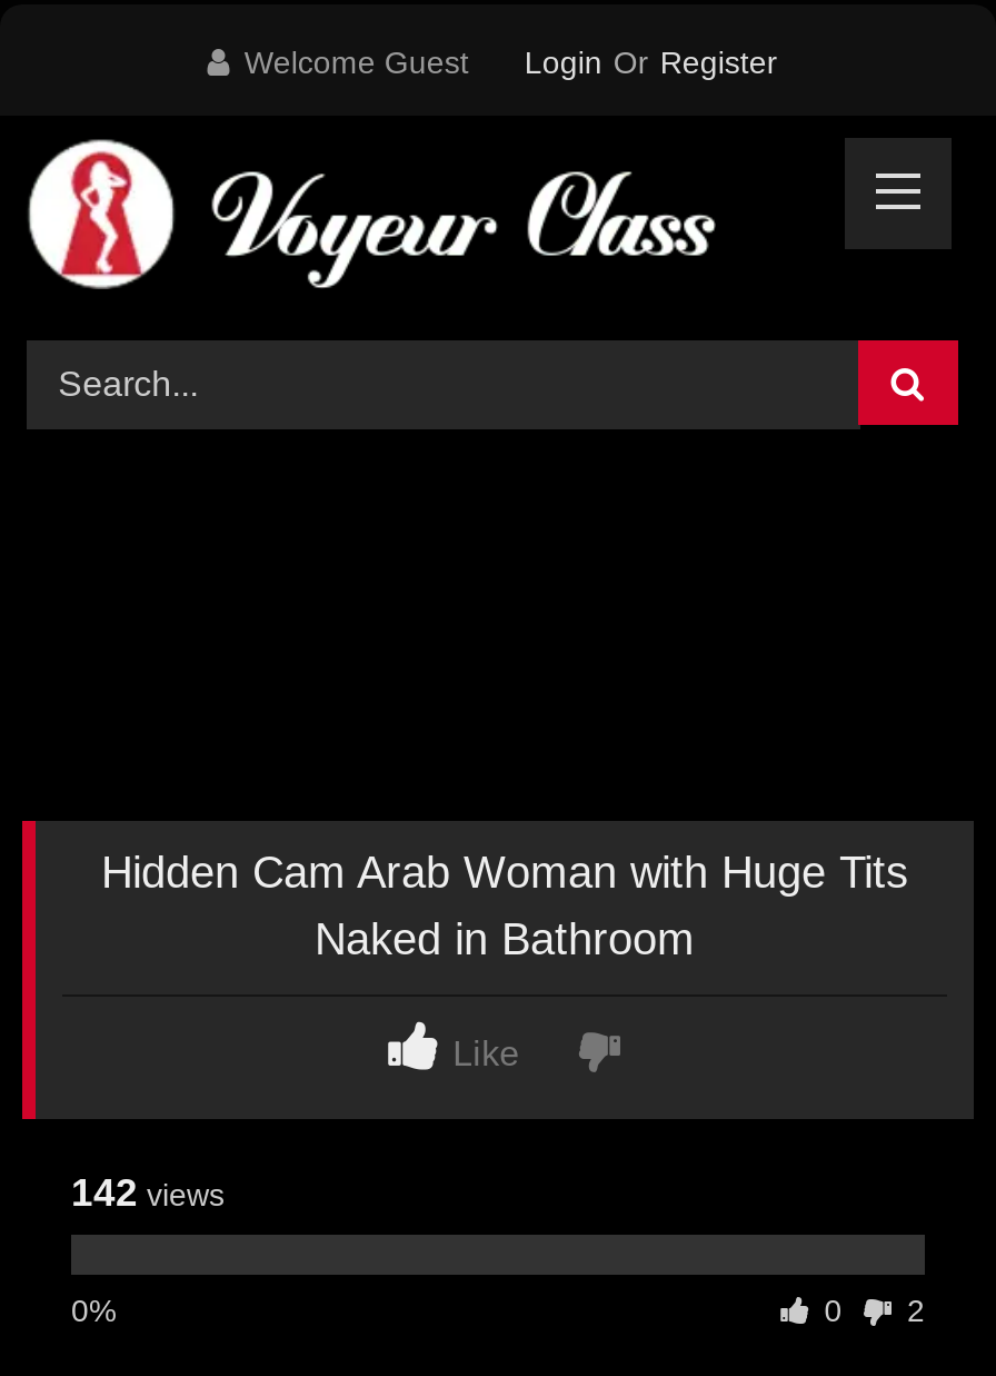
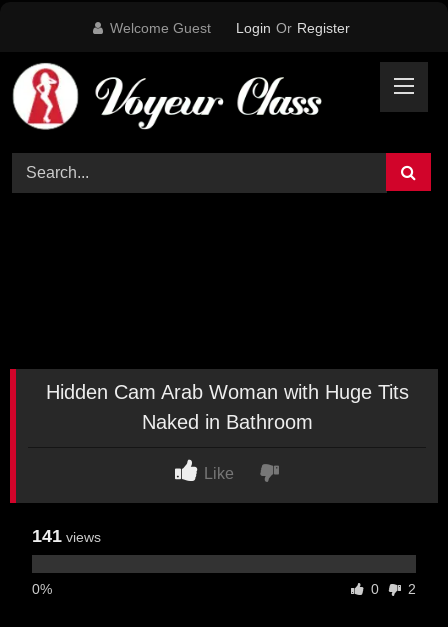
[71,1170,225,1215] 142 views -> [32,526,101,546] 141 views

